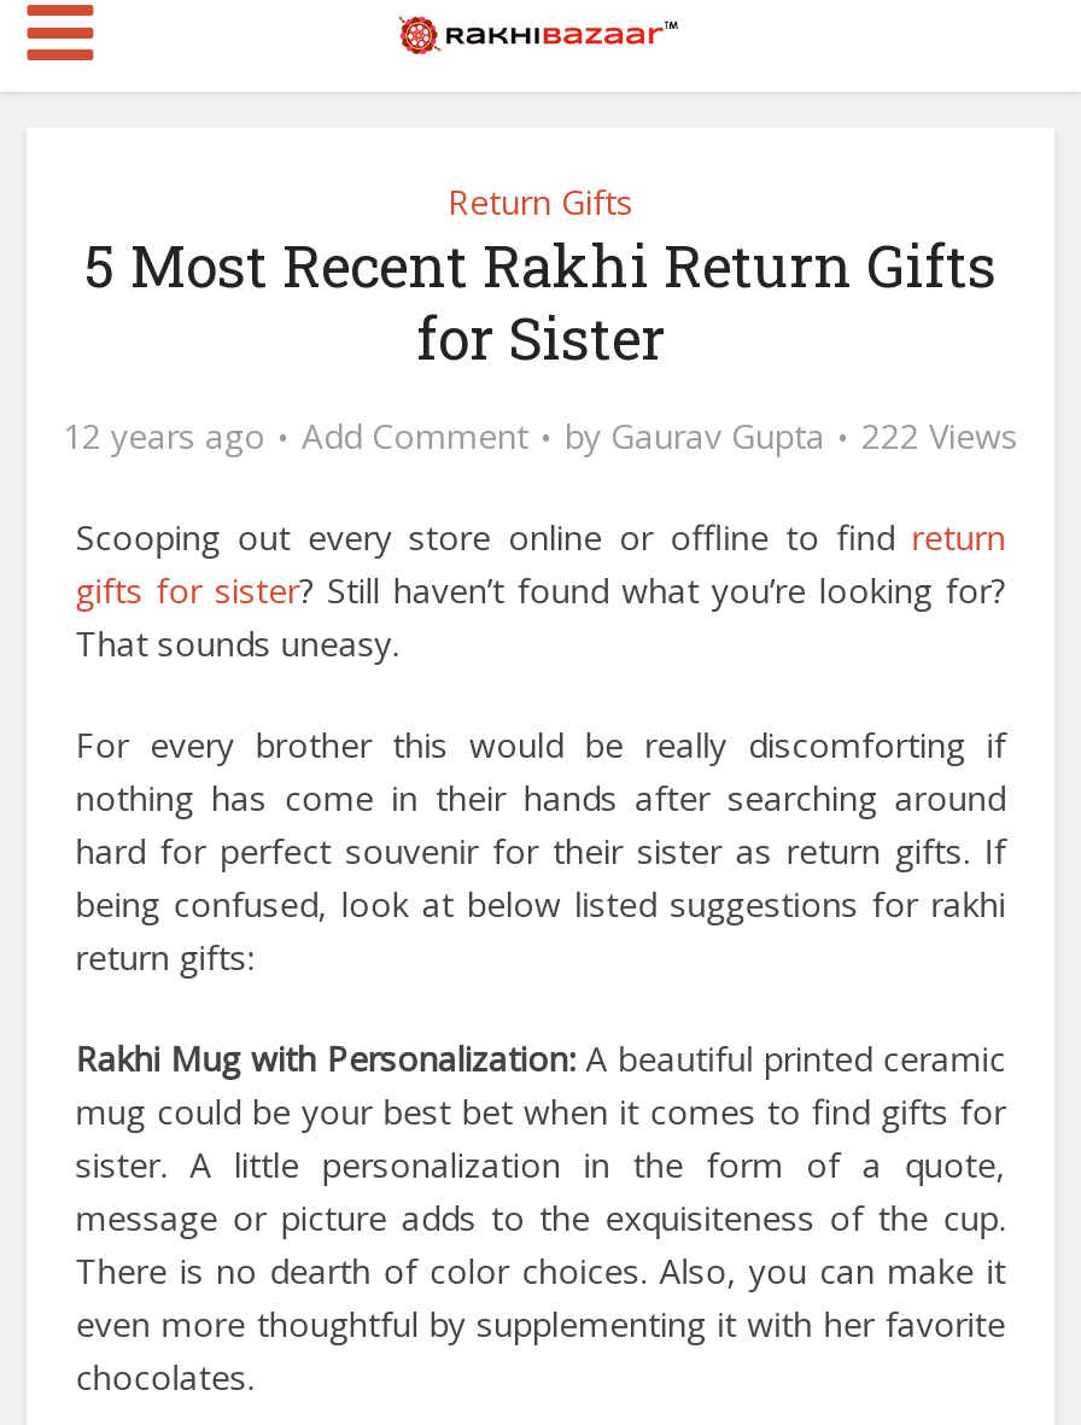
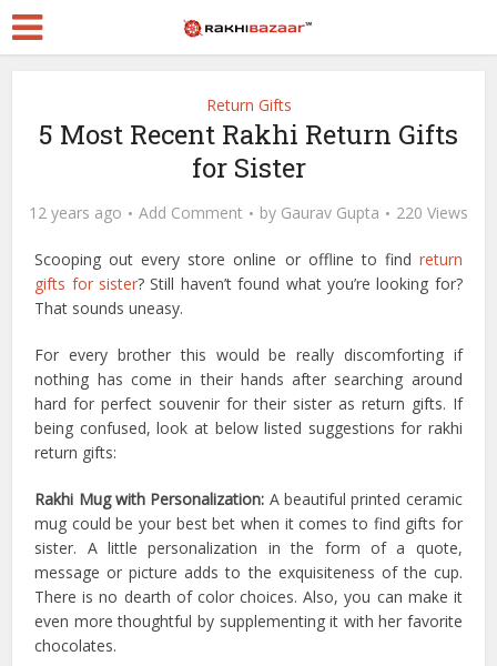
[63,413,1018,459] 12 years ago Add Comment by Gaurav Gupta 222 Views -> [29,202,468,223] 12 years ago Add Comment by Gaurav Gupta 220 Views

